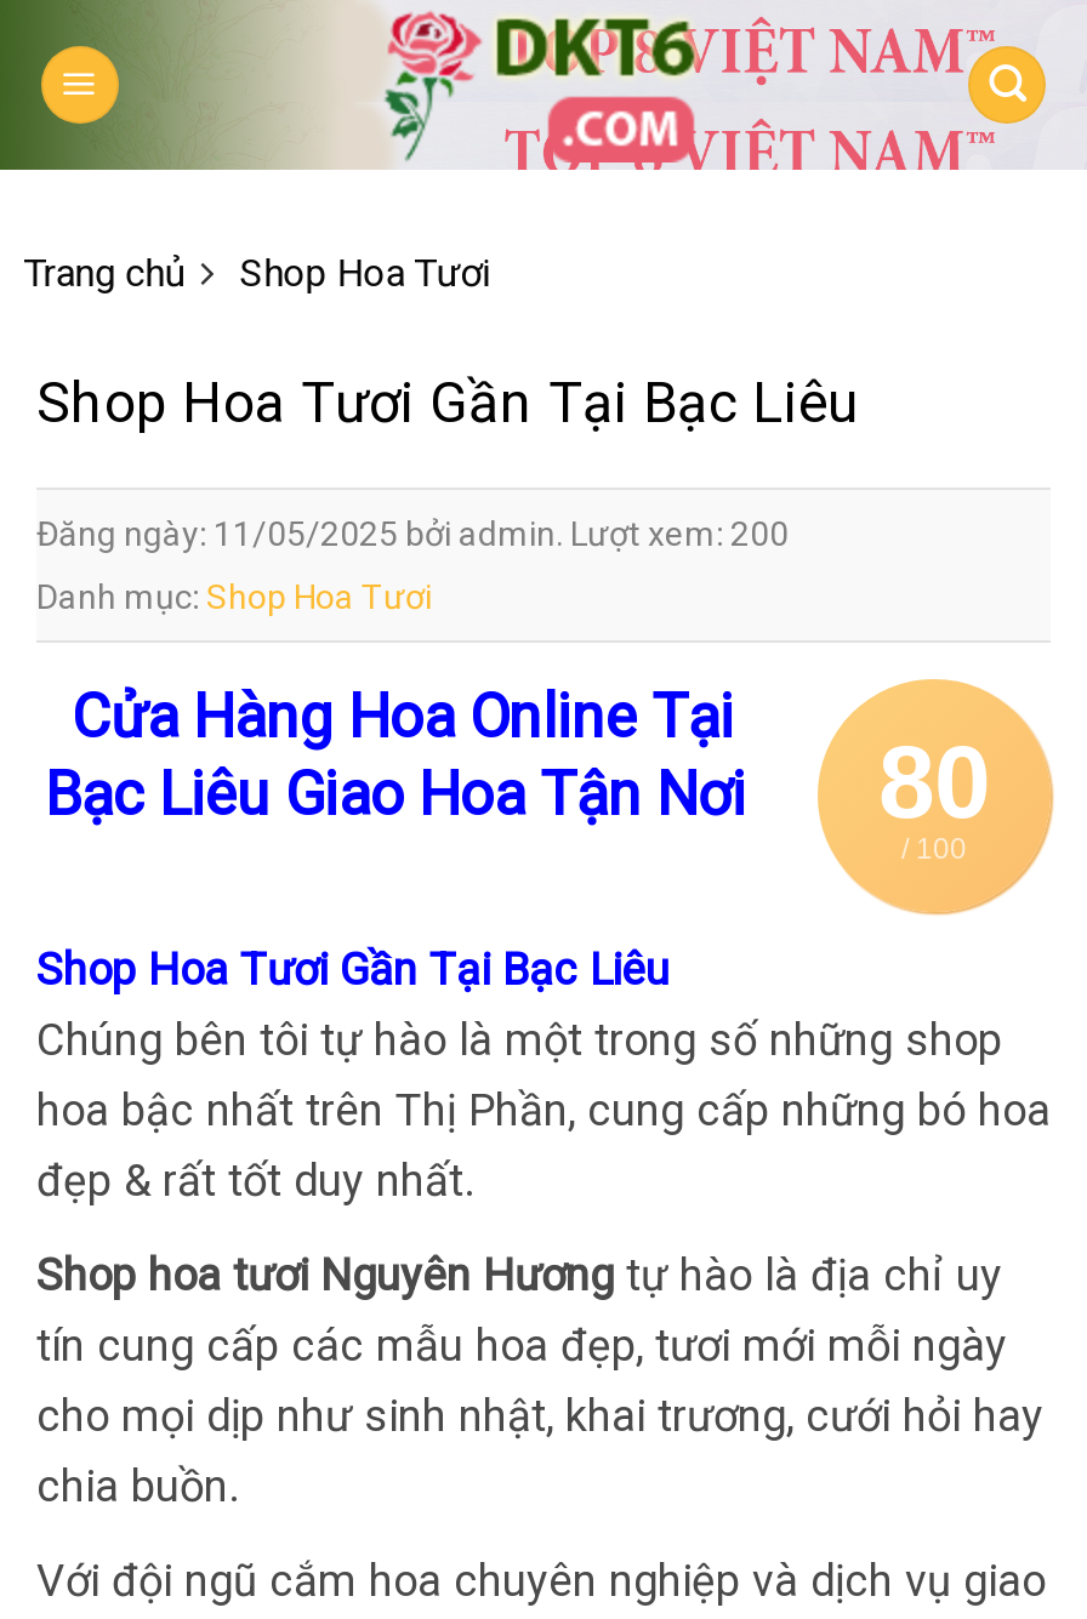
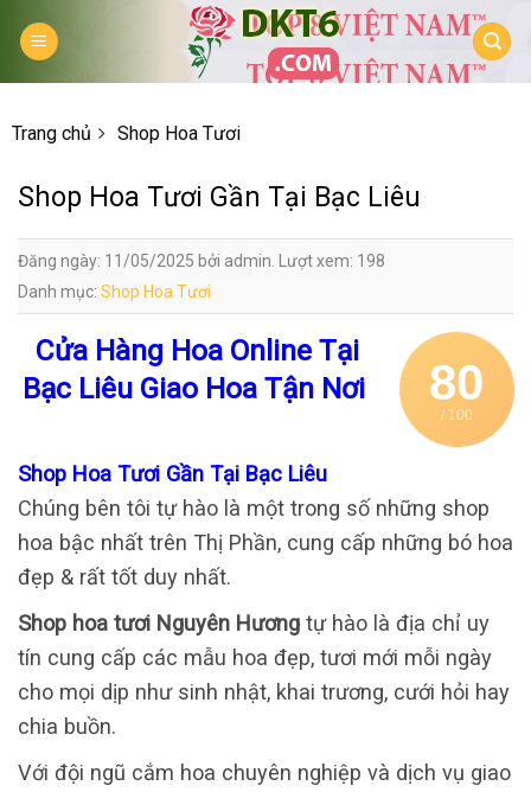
[36,513,789,552] Đăng ngày: 11/05/2025 bởi admin. Lượt xem: 200 -> [18,251,385,270] Đăng ngày: 11/05/2025 bởi admin. Lượt xem: 198

